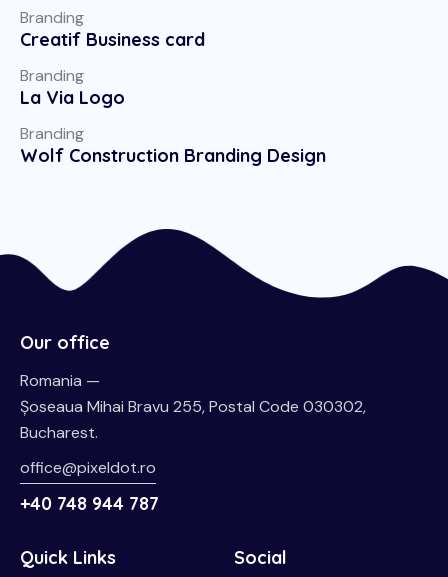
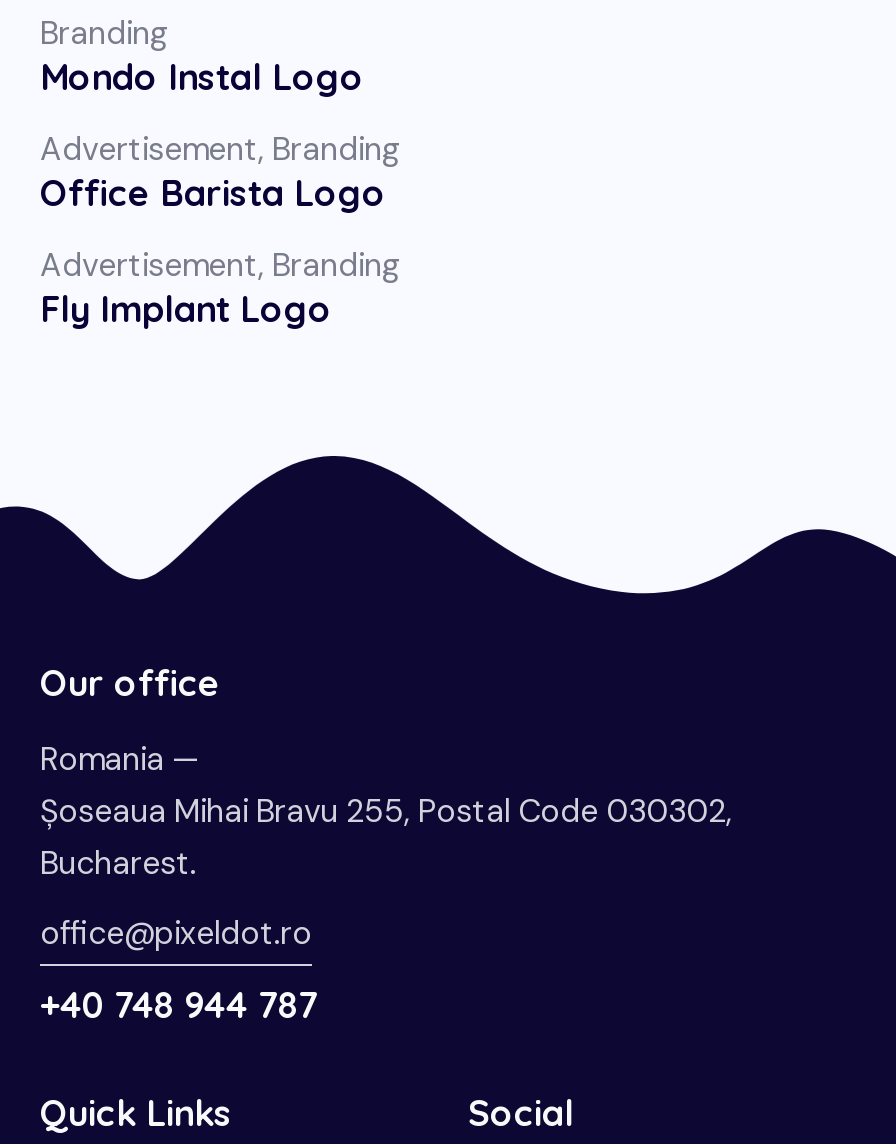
[20,28,205,51] Creatif Business card -> [40,55,364,101] Mondo Instal Logo
[20,65,125,109] Branding | La Via Logo -> [40,129,400,217] Advertisement, Branding | Office Barista Logo
[20,123,326,167] Branding | Wolf Construction Branding Design -> [40,245,400,333] Advertisement, Branding | Fly Implant Logo

